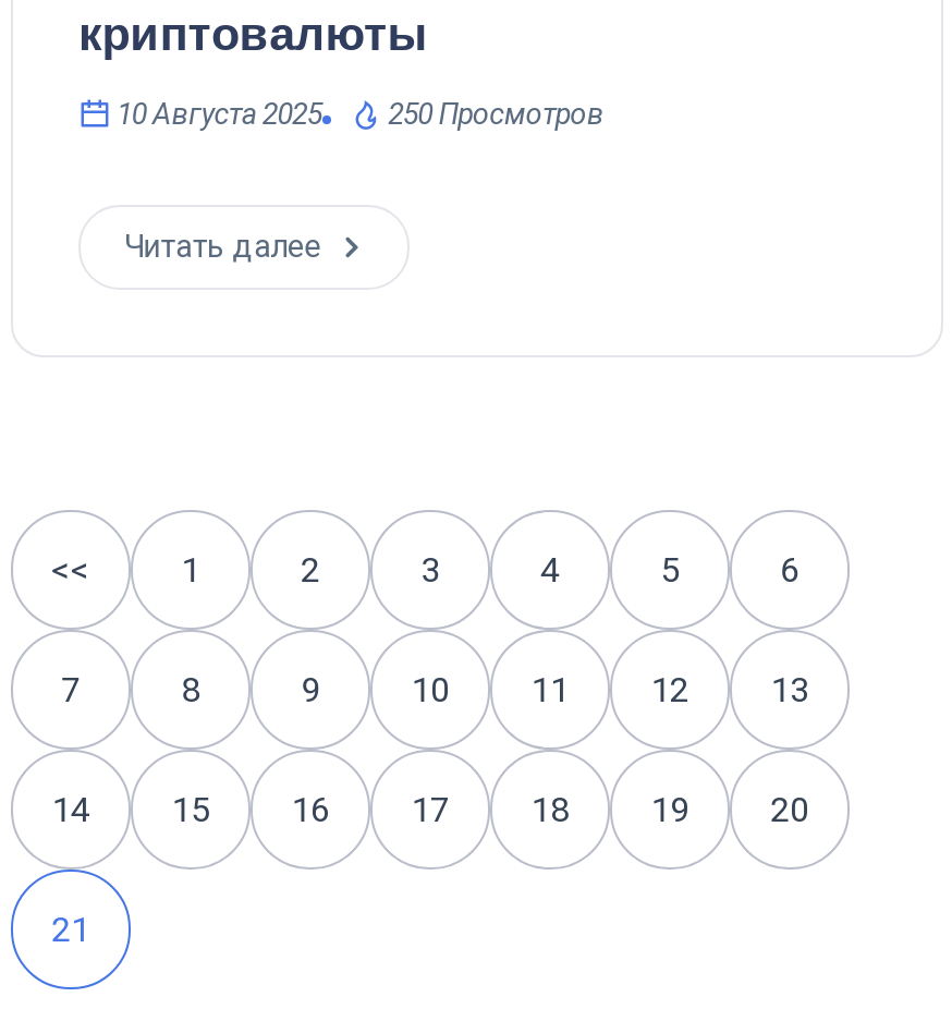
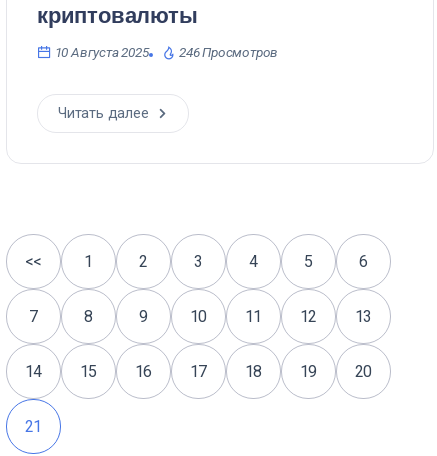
[117,96,604,131] 10 Августа 2025 250 Просмотров -> [55,44,278,60] 10 Августа 2025 246 Просмотров

